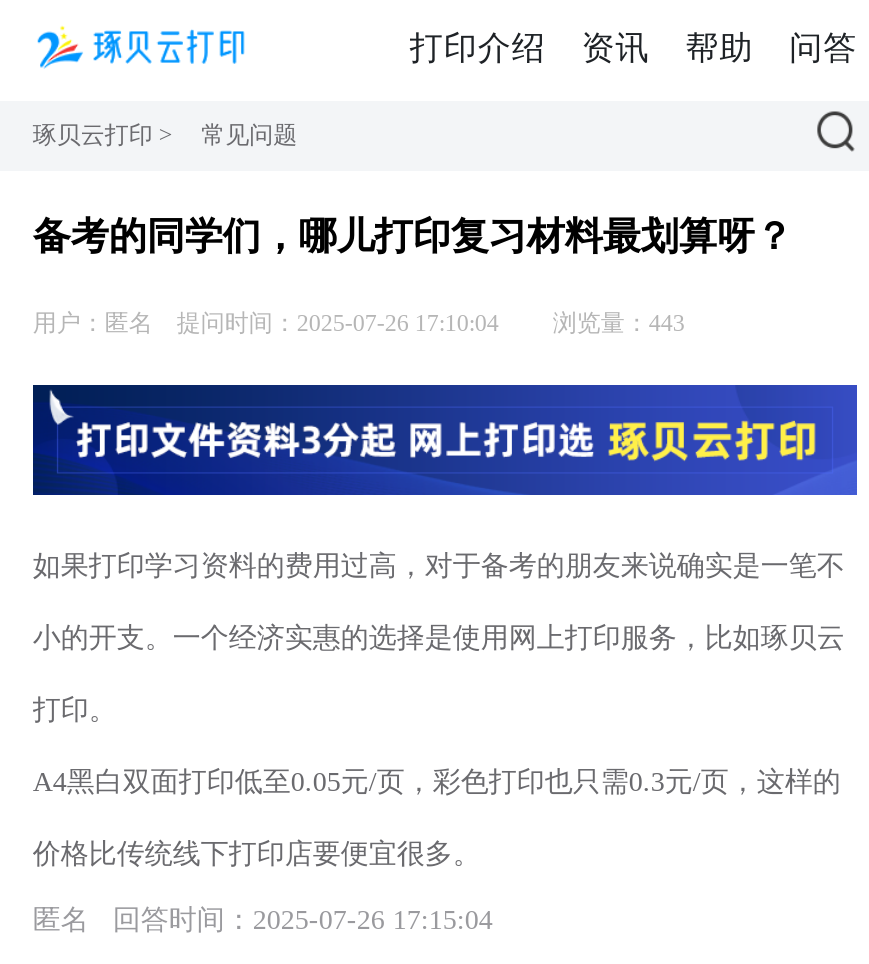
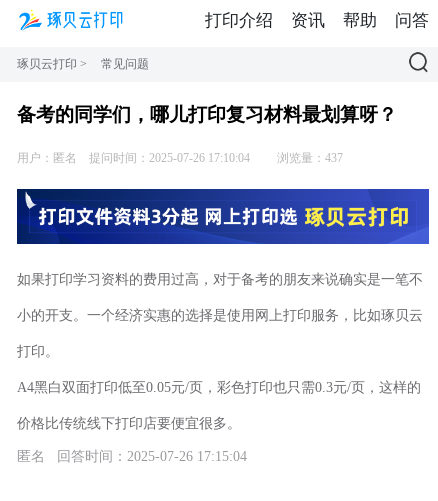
[33,310,685,338] 用户：匿名 提问时间：2025-07-26 17:10:04 浏览量：443 -> [17,151,343,165] 用户：匿名 提问时间：2025-07-26 17:10:04 浏览量：437

